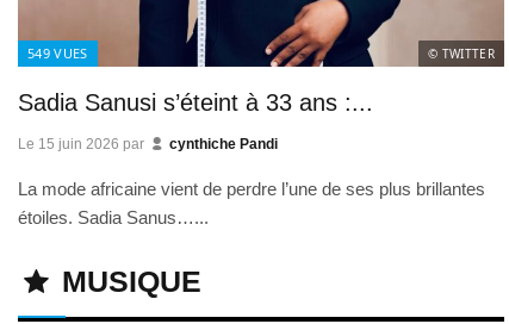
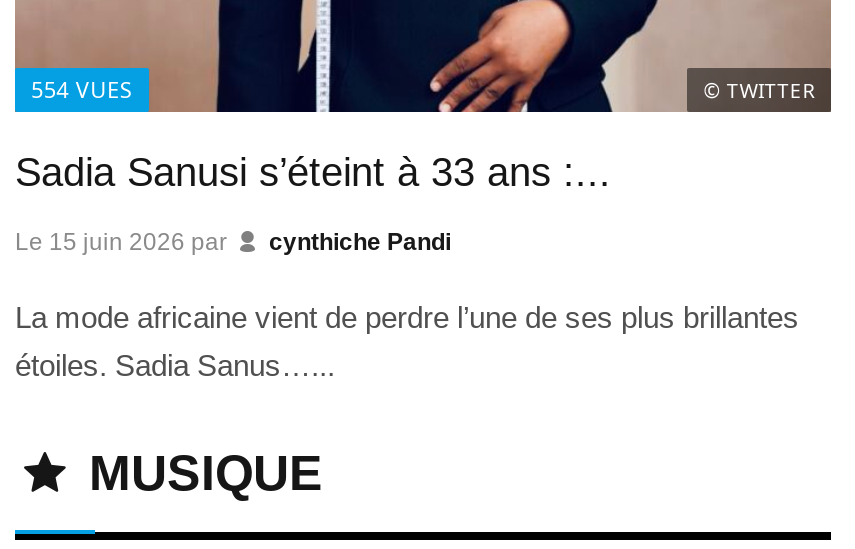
[27,44,88,62] 549 VUES -> [31,74,132,104] 554 VUES

